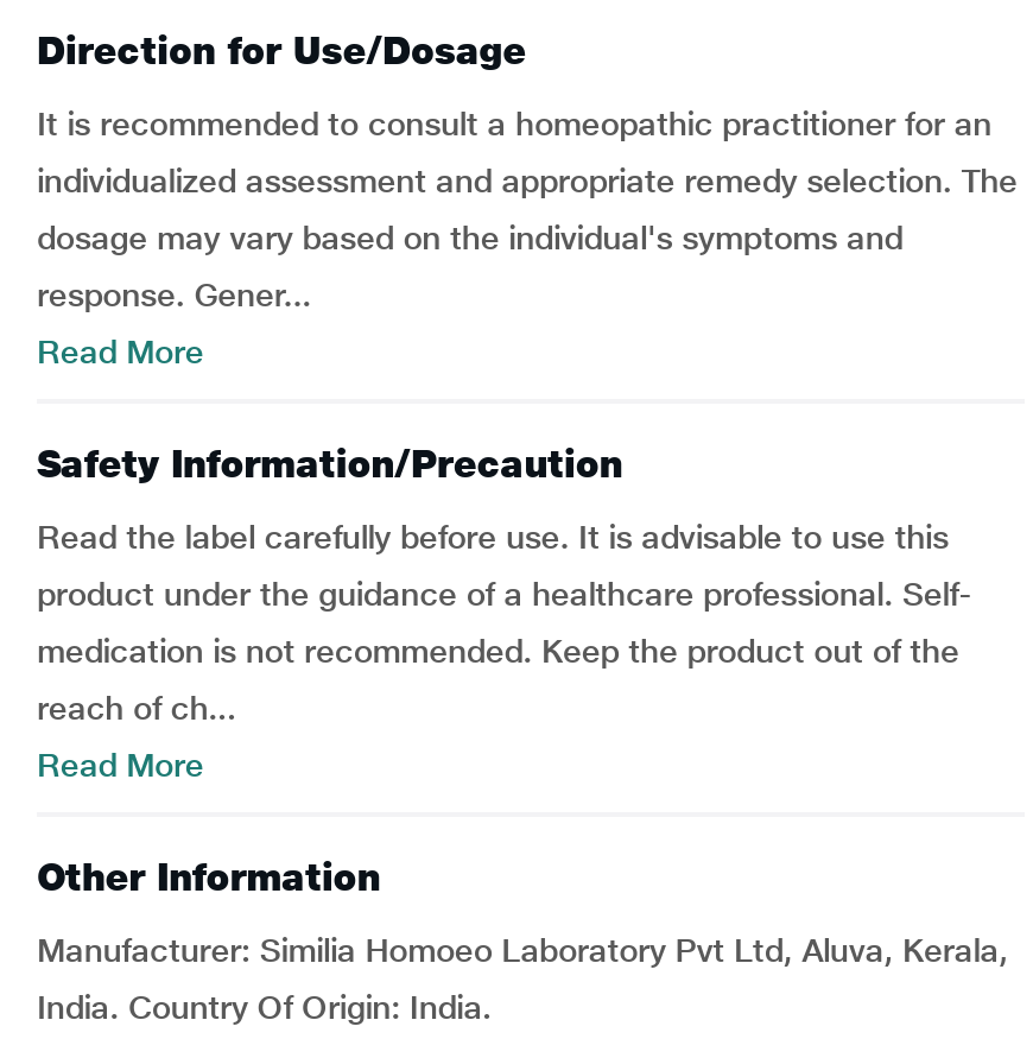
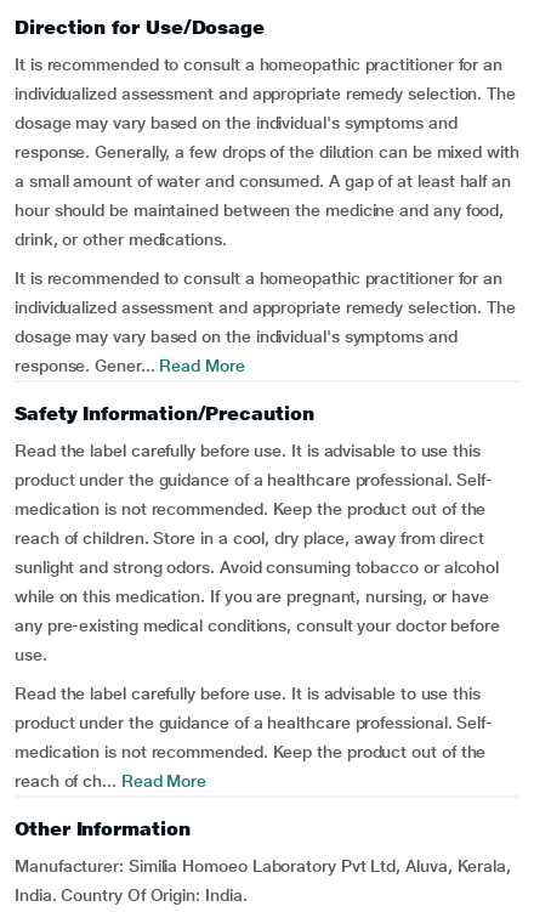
[37,275,311,370] response. Gener... | Read More -> [15,142,519,375] response. Generally, a few drops of the dilution can be mixed with | a small amount of water and consumed. A gap of at least half an | hour should be maintained between the medicine and any food, | drink, or other medications. | It is recommended to consult a homeopathic practitioner for an | individualized assessment and appropriate remedy selection. The | dosage may vary based on the individual's symptoms and | response. Gener... Read More
[37,689,236,784] reach of ch... | Read More -> [15,528,500,791] reach of children. Store in a cool, dry place, away from direct | sunlight and strong odors. Avoid consuming tobacco or alcohol | while on this medication. If you are pregnant, nursing, or have | any pre-existing medical conditions, consult your doctor before | use. | Read the label carefully before use. It is advisable to use this | product under the guidance of a healthcare professional. Self- | medication is not recommended. Keep the product out of the | reach of ch... Read More

